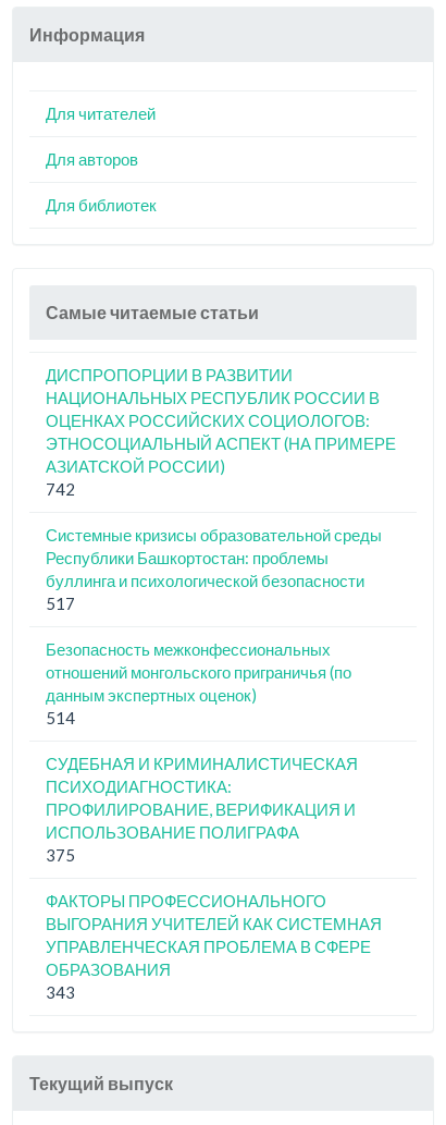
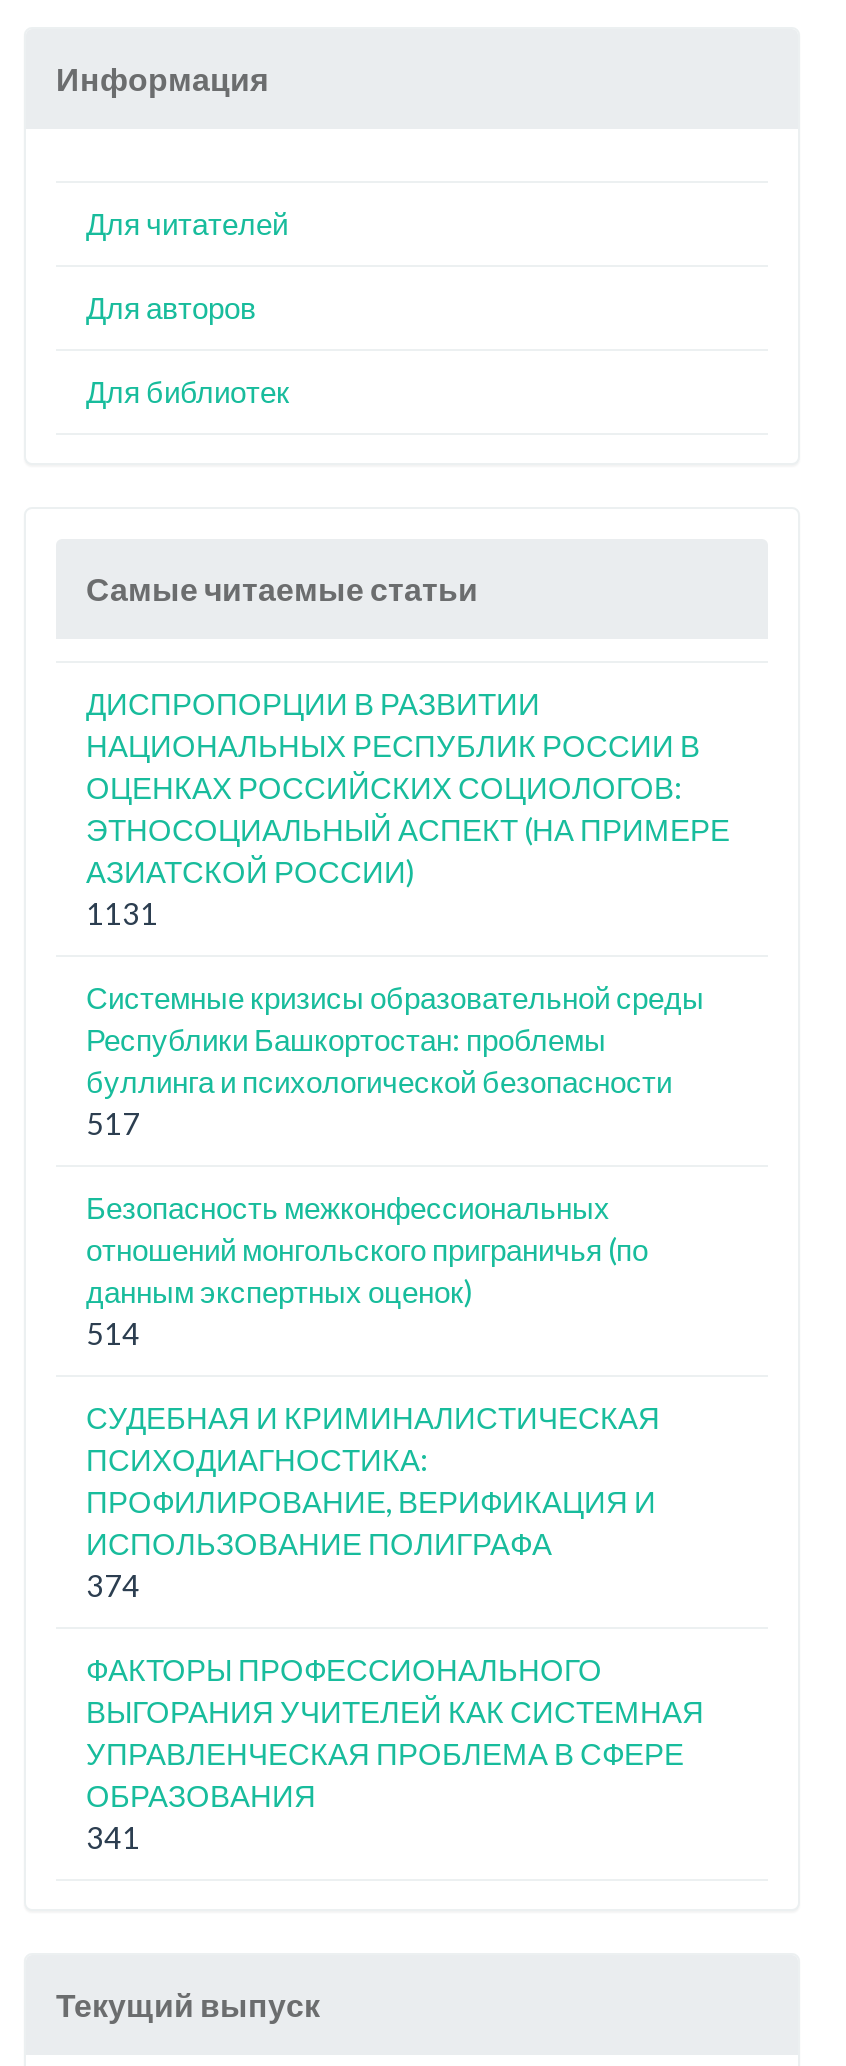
[46,479,75,499] 742 -> [86,895,158,931] 1131
[46,845,75,865] 375 -> [86,1567,140,1603] 374
[46,983,75,1002] 343 -> [86,1819,140,1855] 341

